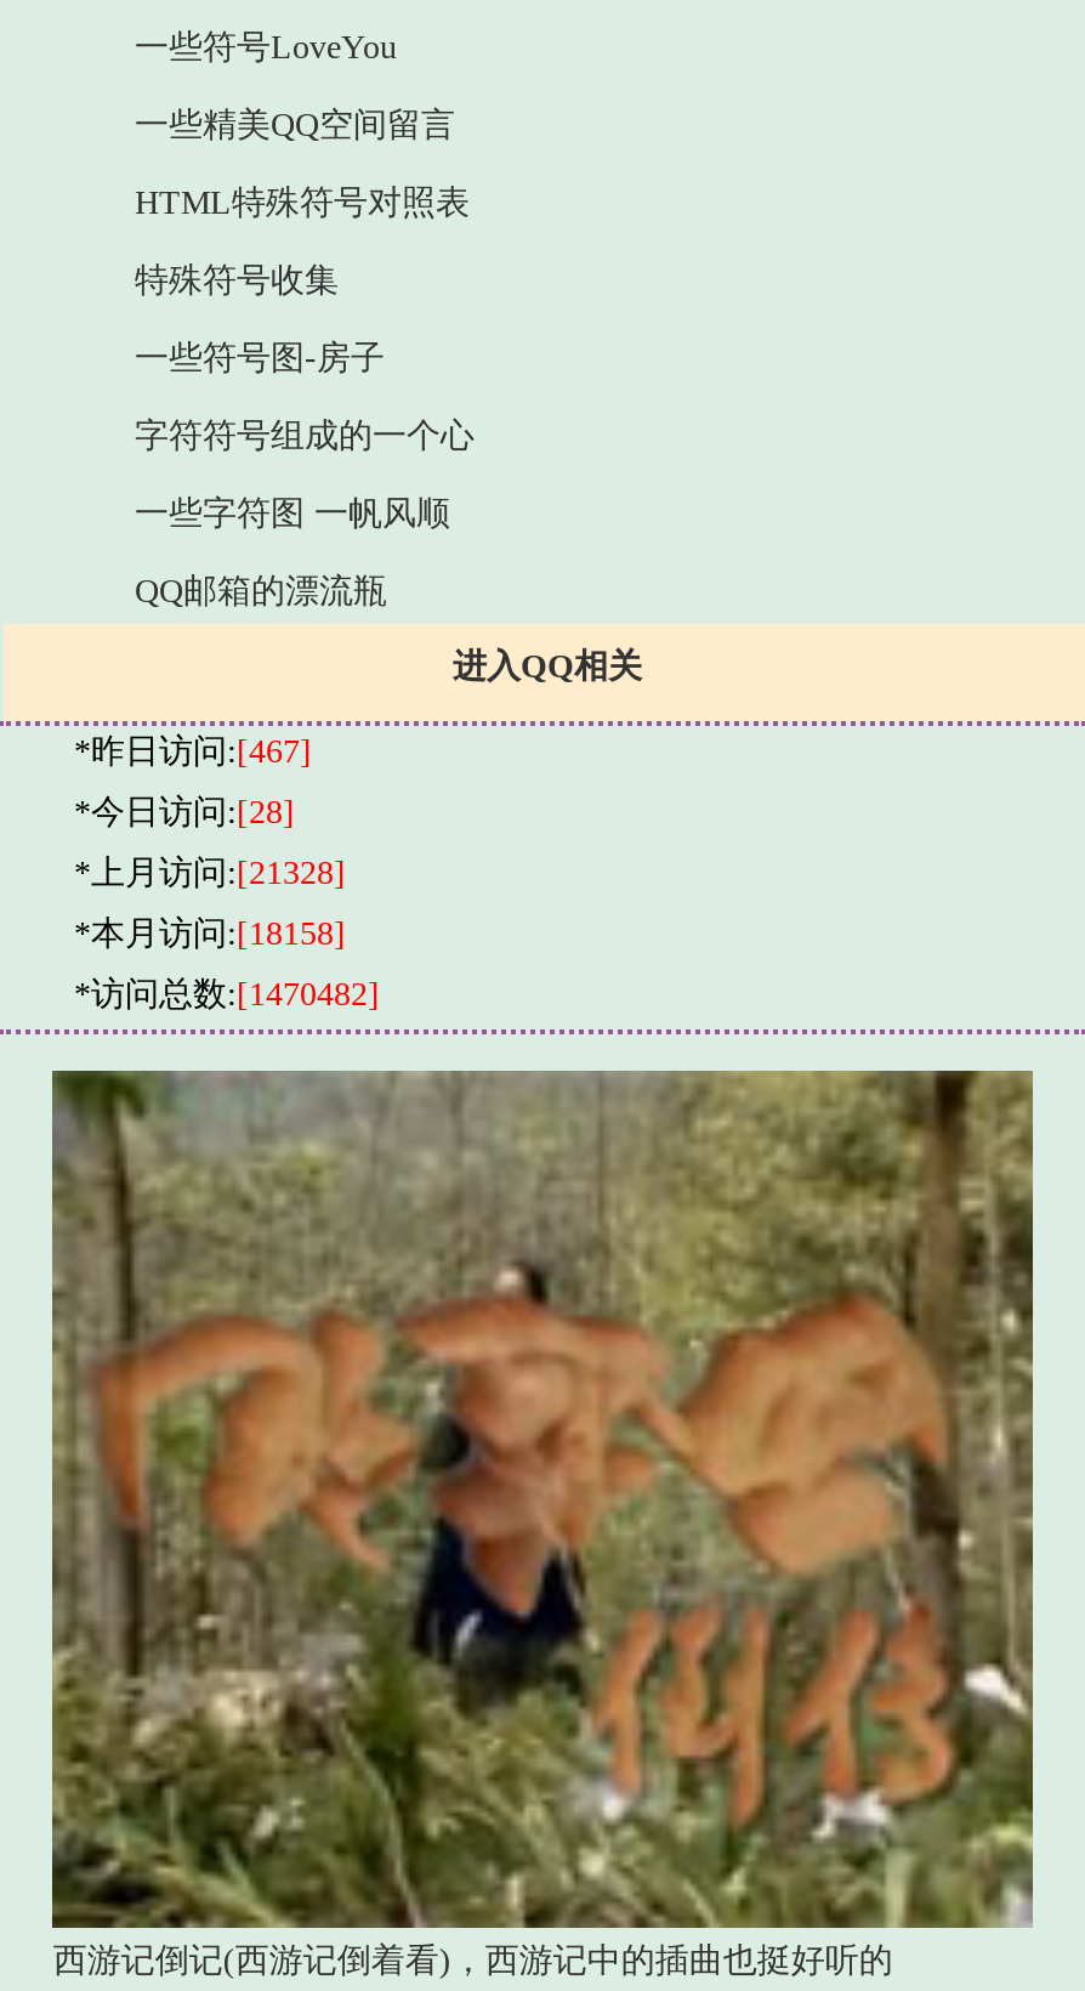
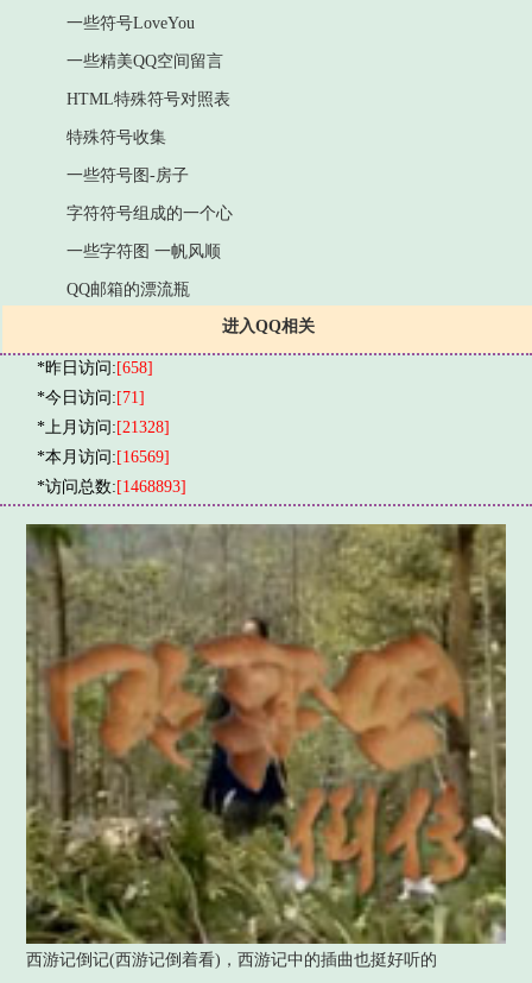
[74,733,312,770] *昨日访问:[467] -> [37,359,153,377] *昨日访问:[658]
[74,794,295,830] *今日访问:[28] -> [37,389,145,407] *今日访问:[71]
[74,915,346,952] *本月访问:[18158] -> [37,448,170,466] *本月访问:[16569]
[74,976,380,1012] *访问总数:[1470482] -> [37,478,186,496] *访问总数:[1468893]

